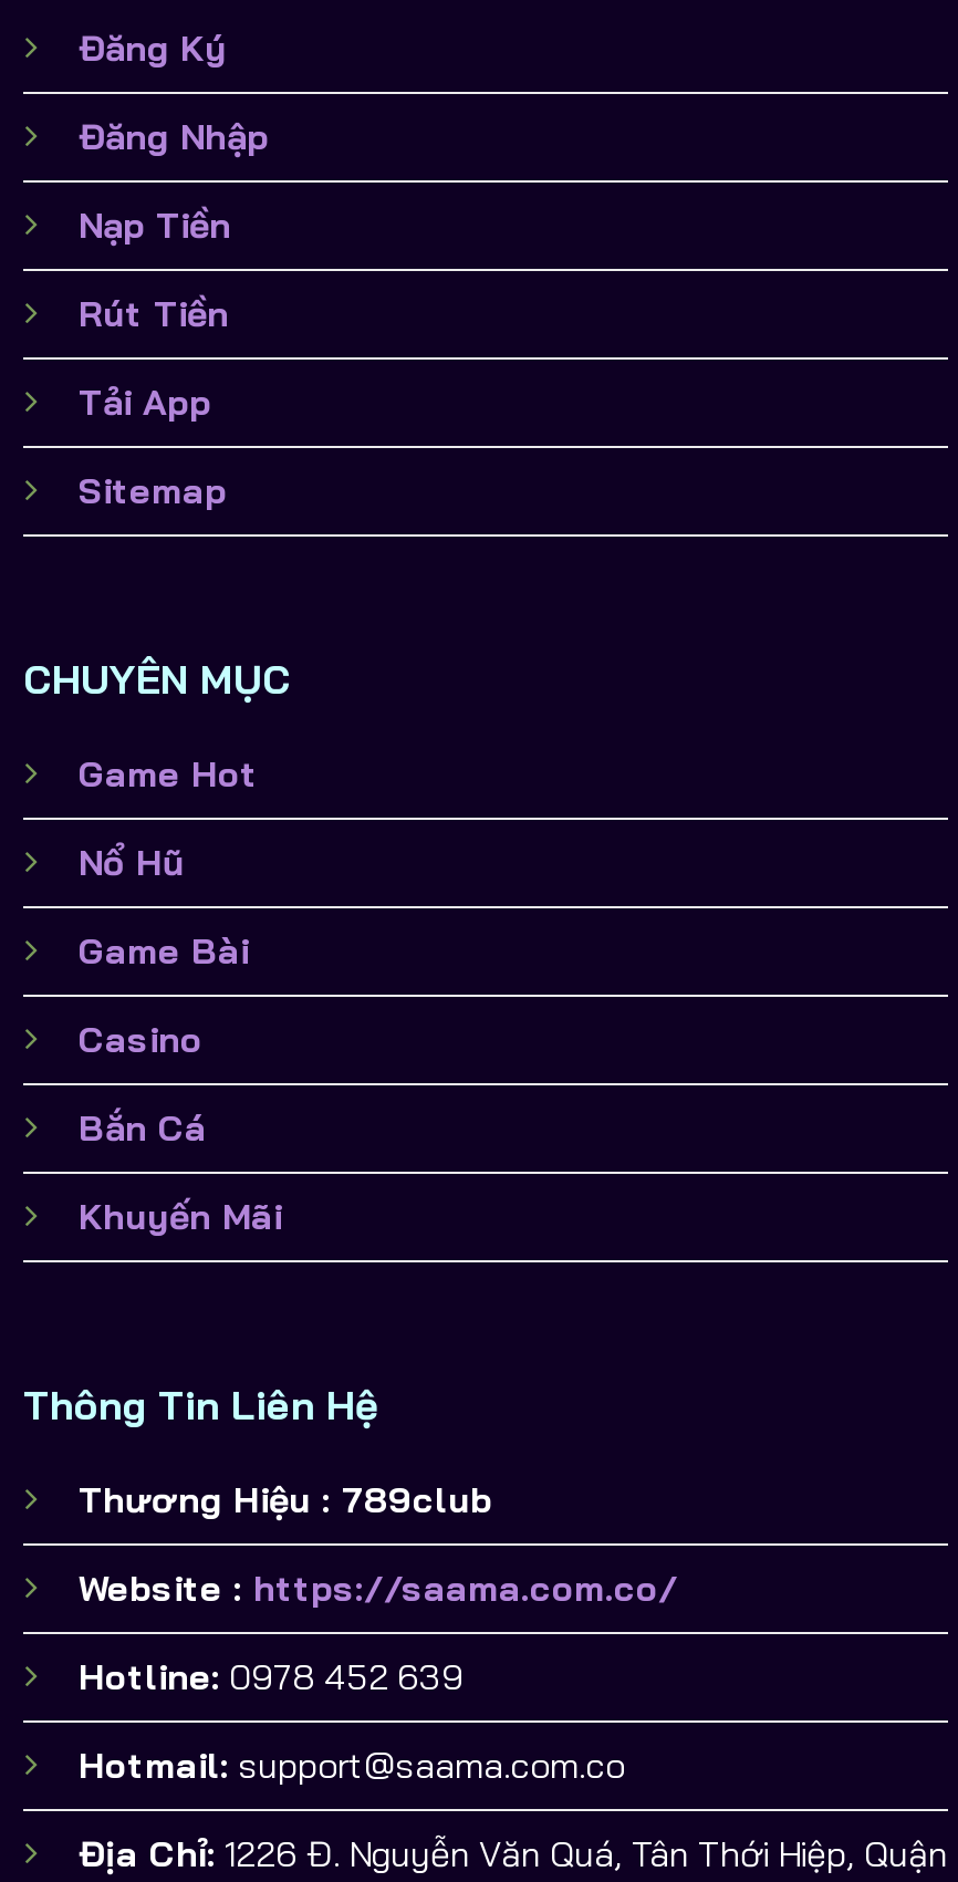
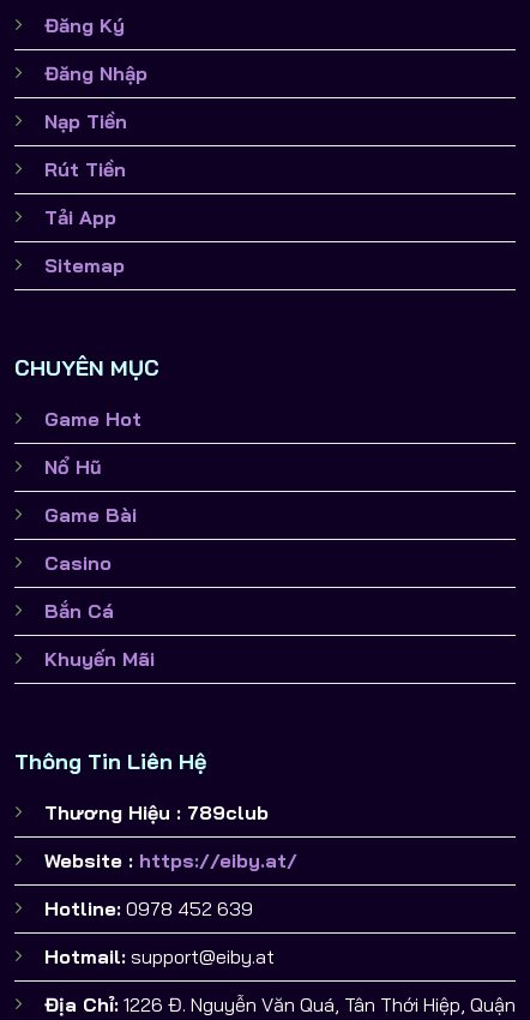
[79,1566,678,1610] Website : https://saama.com.co/ -> [44,849,297,873] Website : https://eiby.at/
[79,1743,625,1787] Hotmail: support@saama.com.co -> [44,945,275,969] Hotmail: support@eiby.at

